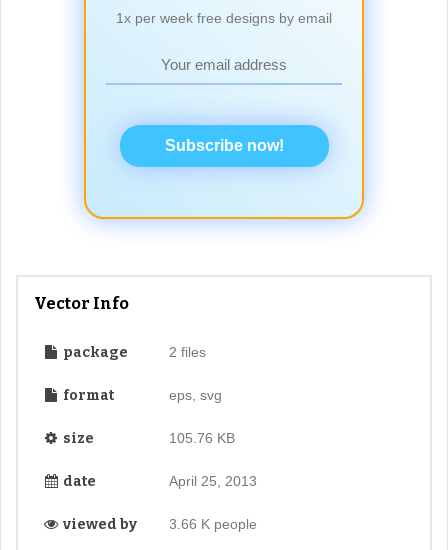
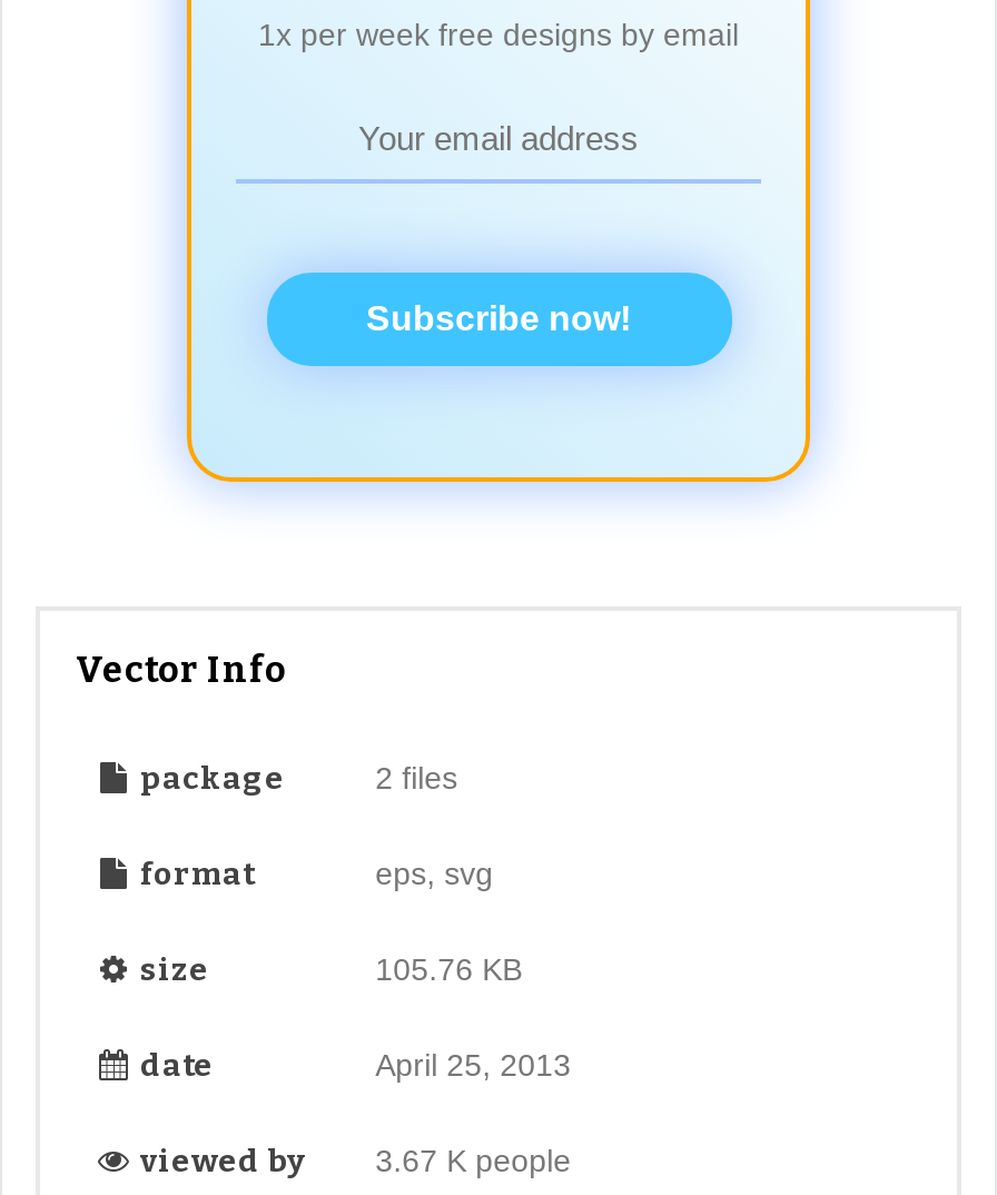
[60,516,257,533] viewed by 3.66 K people -> [134,1142,571,1180] viewed by 3.67 K people

